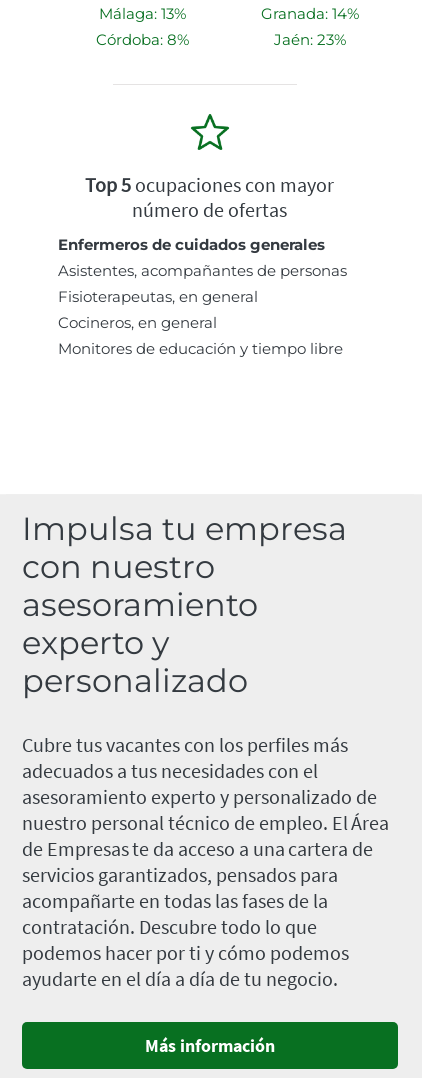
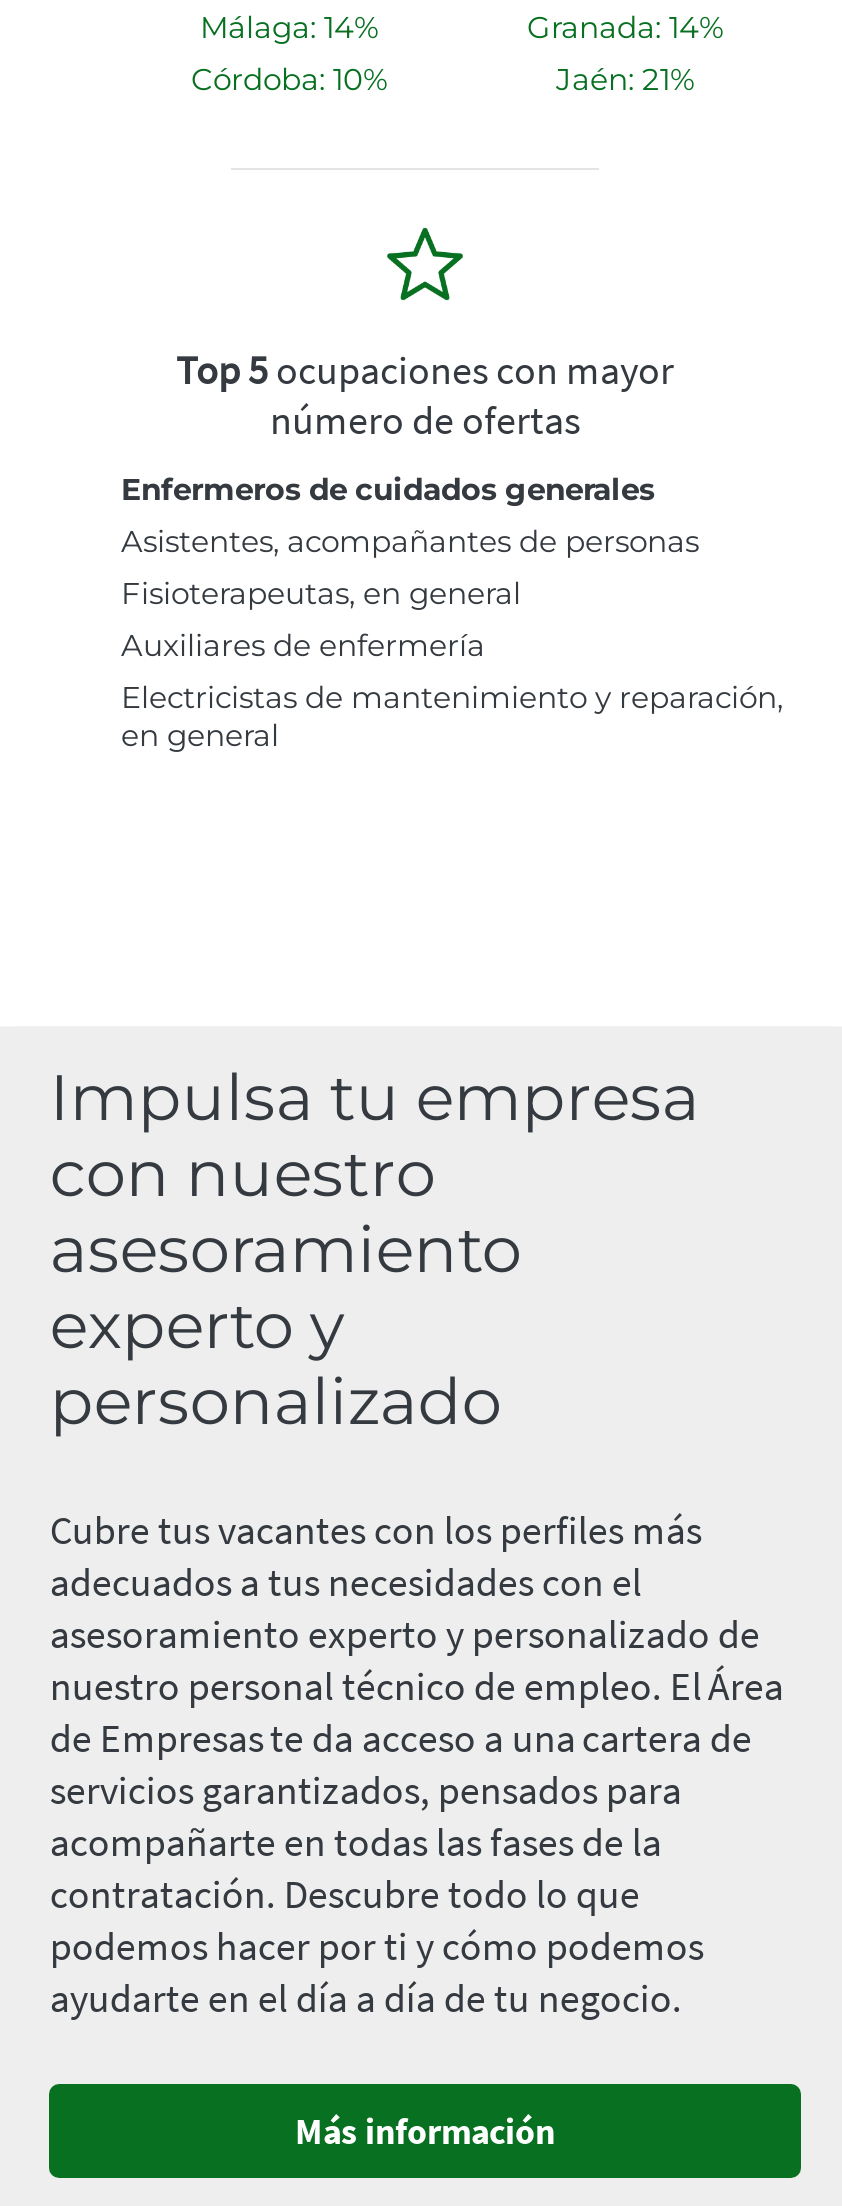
[98,4,185,23] Málaga: 13% -> [200,8,378,46] Málaga: 14%
[95,30,188,49] Córdoba: 8% -> [191,60,387,98] Córdoba: 10%
[274,30,346,49] Jaén: 23% -> [556,60,694,98] Jaén: 21%
[58,313,343,358] Cocineros, en general | Monitores de educación y tiempo libre -> [121,626,783,754] Auxiliares de enfermería | Electricistas de mantenimiento y reparación, | en general

